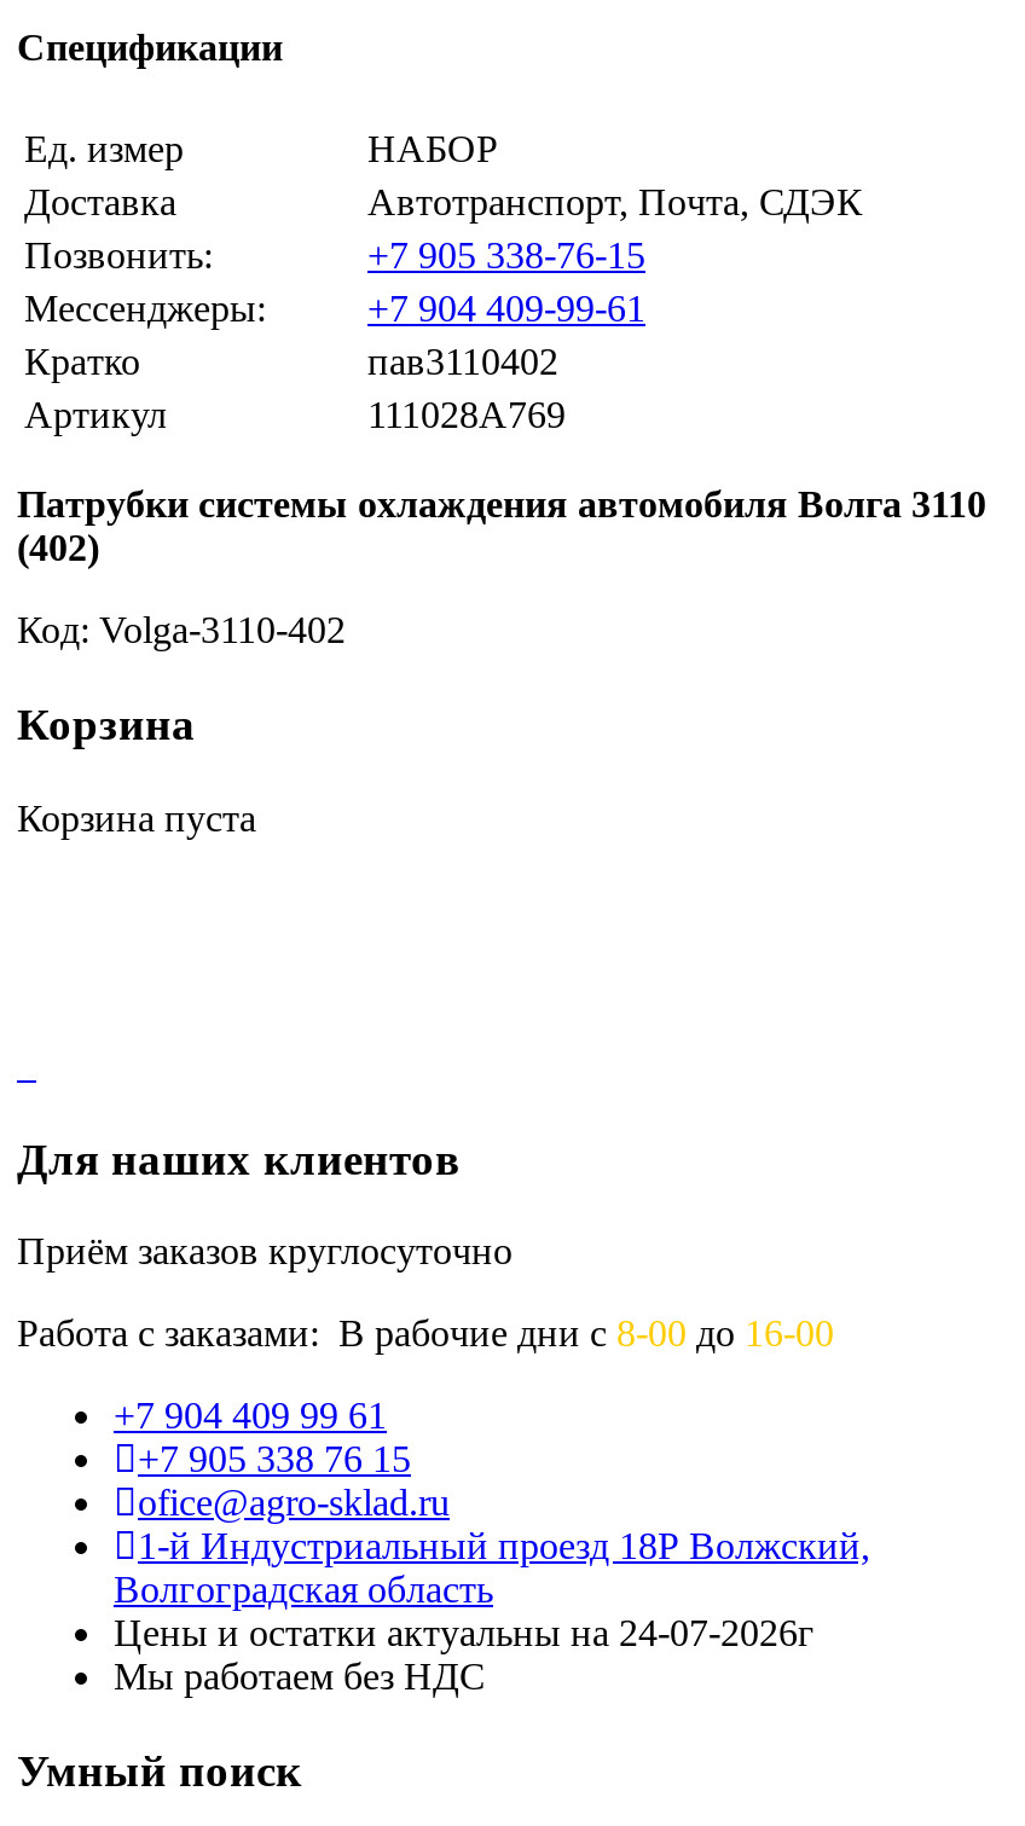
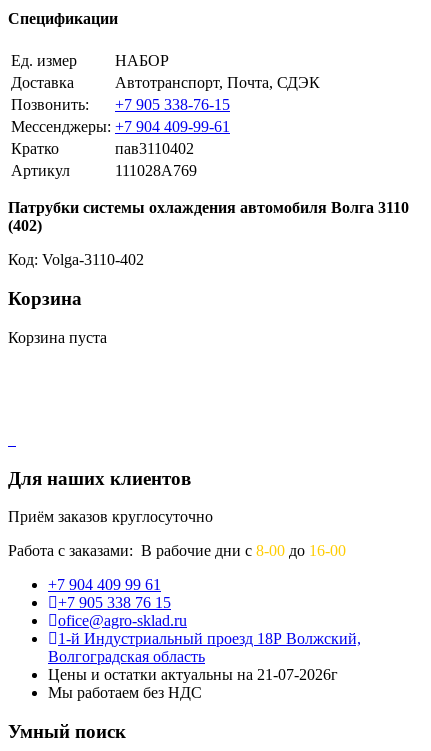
[114,1613,815,1654] Цены и остатки актуальны на 24-07-2026г -> [48,666,338,683] Цены и остатки актуальны на 21-07-2026г

